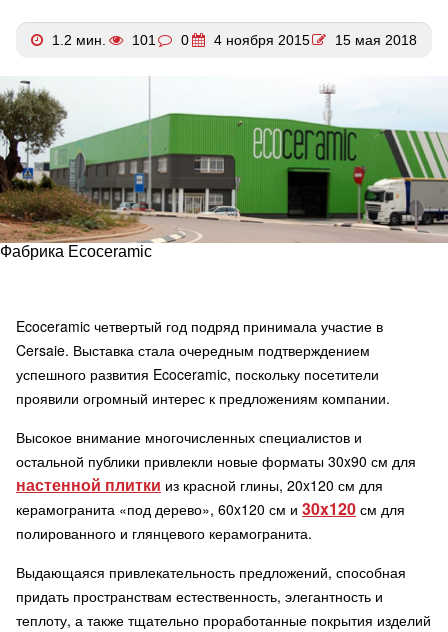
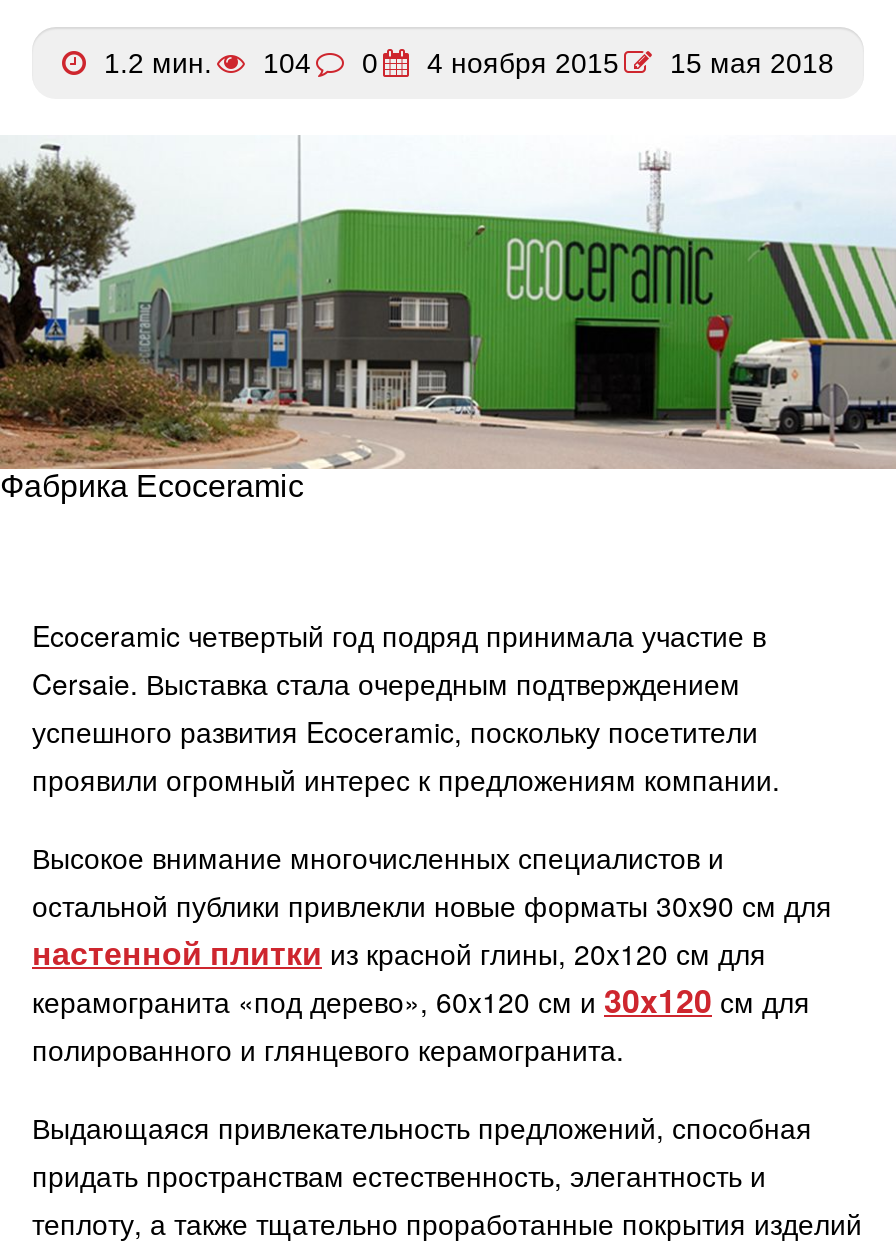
[48,32,417,48] 1.2 мин. 101 0 4 ноября 2015 15 мая 2018 -> [96,47,834,79] 1.2 мин. 104 0 4 ноября 2015 15 мая 2018

